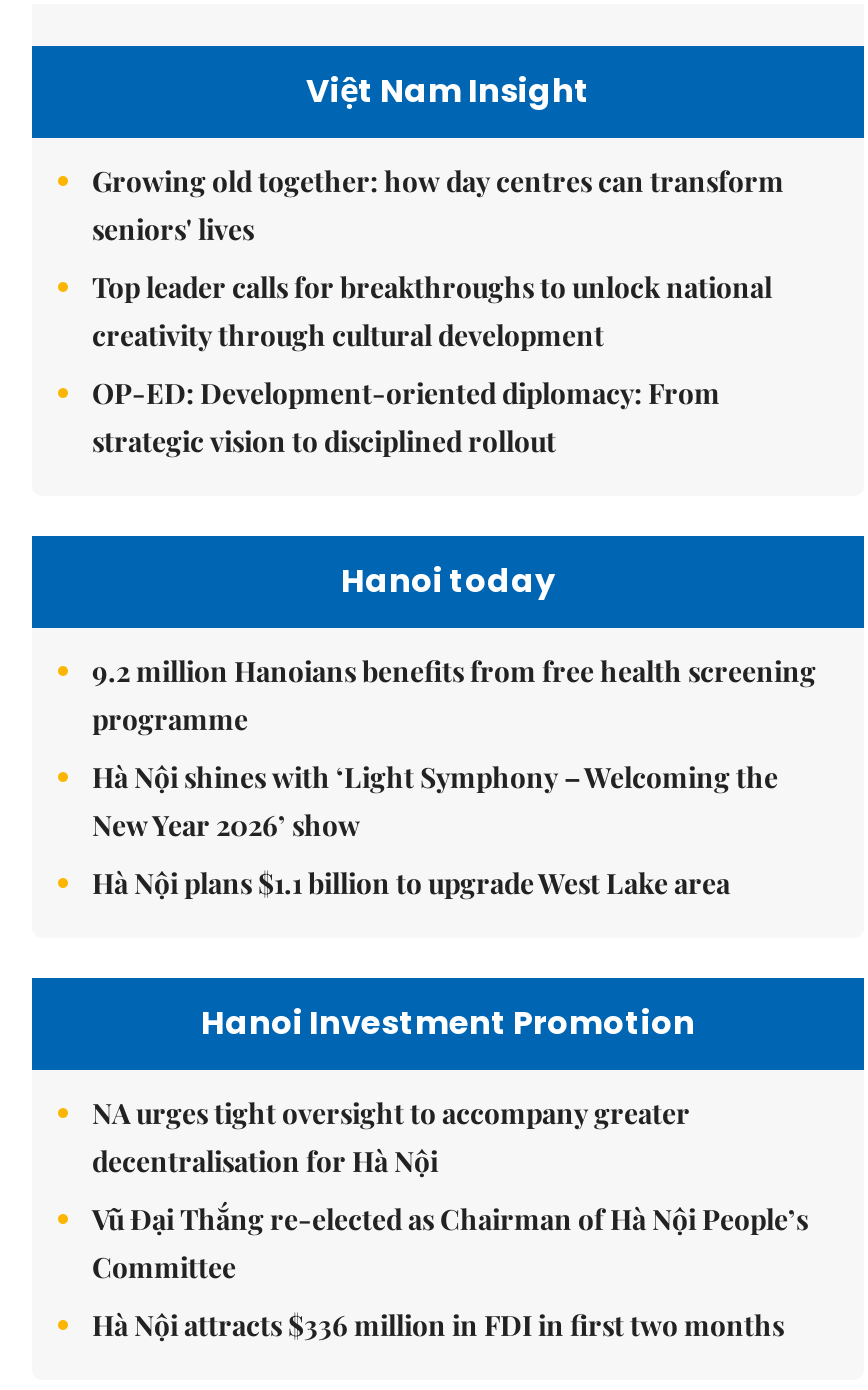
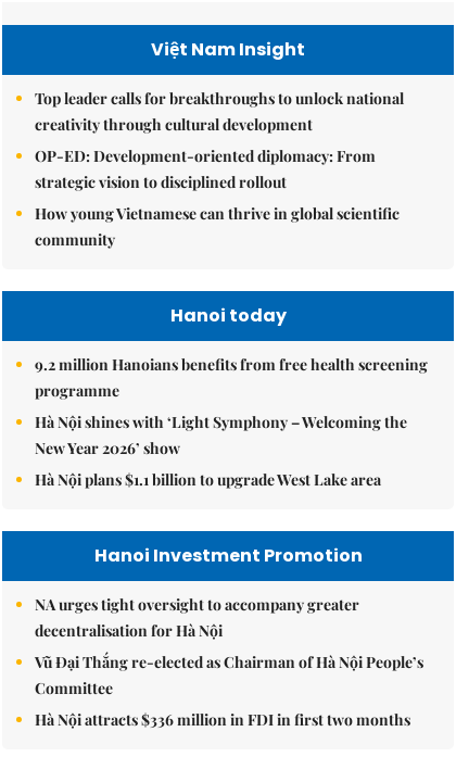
[92,163,784,249] Growing old together: how day centres can transform | seniors' lives -> none
moved [92,269,772,461] -> [35,88,404,193]: Top leader calls for breakthroughs to unlock national | creativity through cultural development | OP-ED: Development-oriented diplomacy: From | strategic vision to disciplined rollout
none -> [35,204,400,250] How young Vietnamese can thrive in global scientific | community

